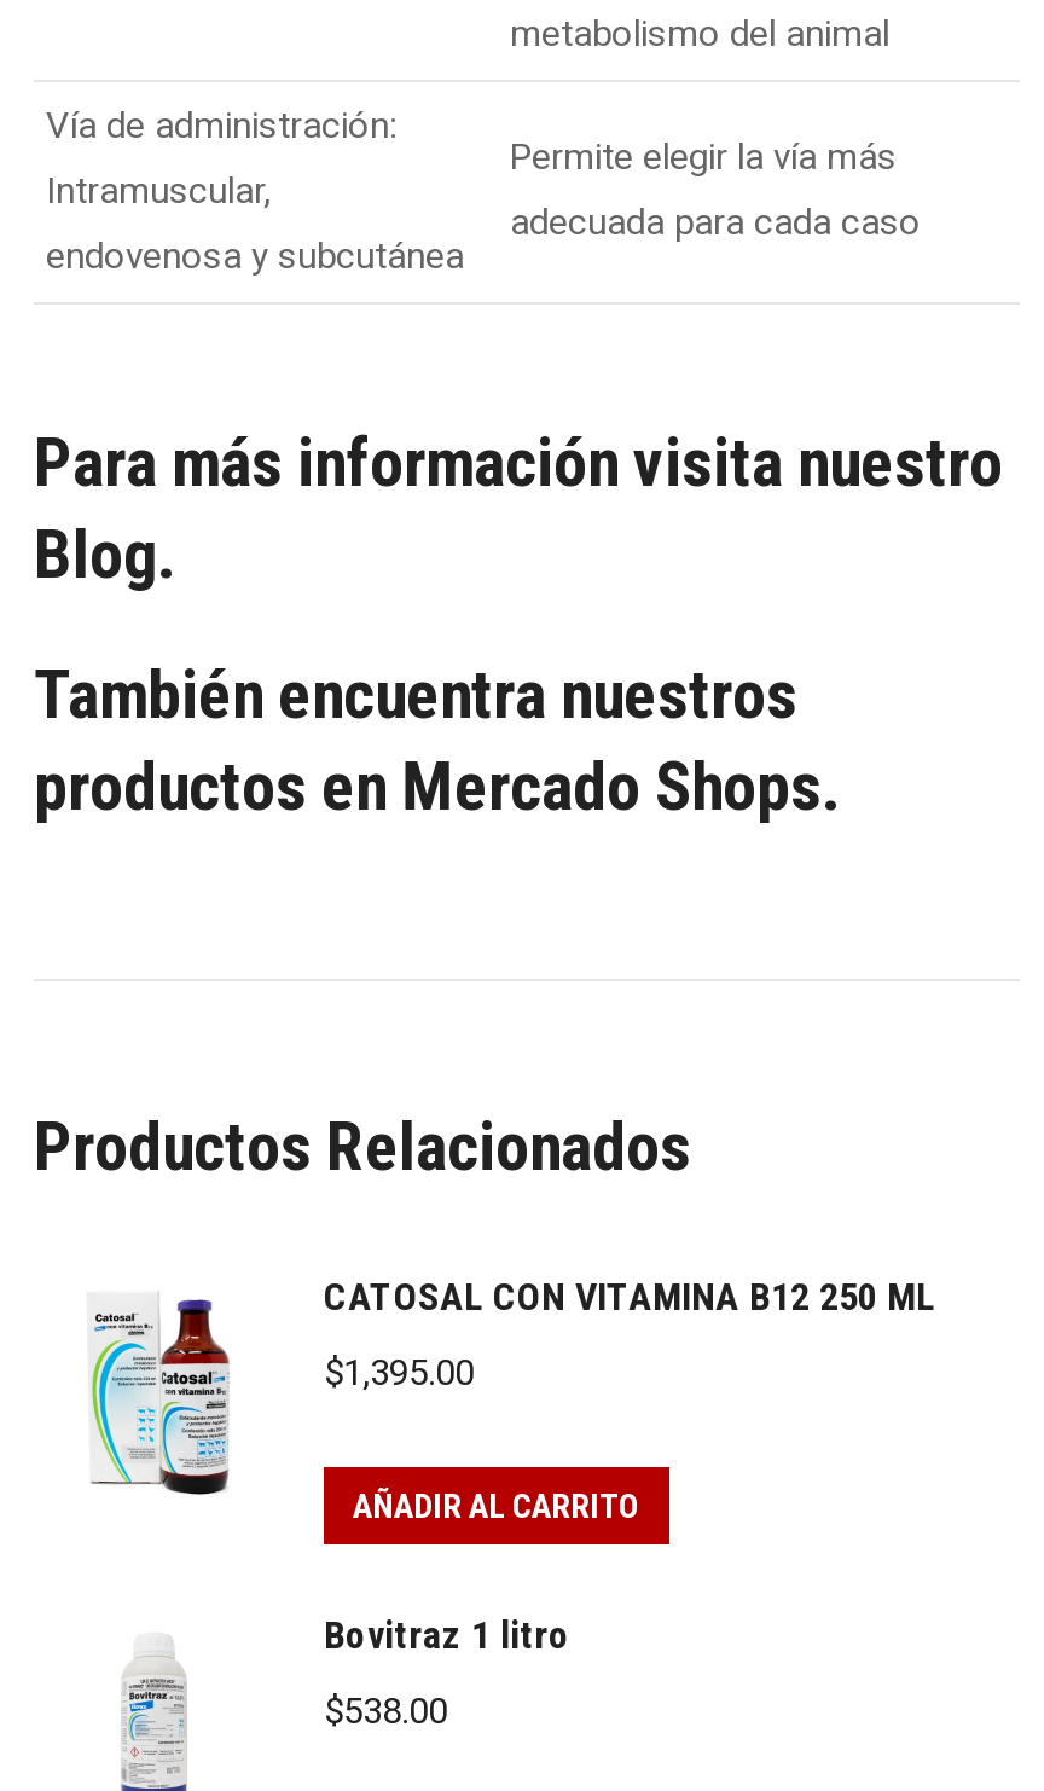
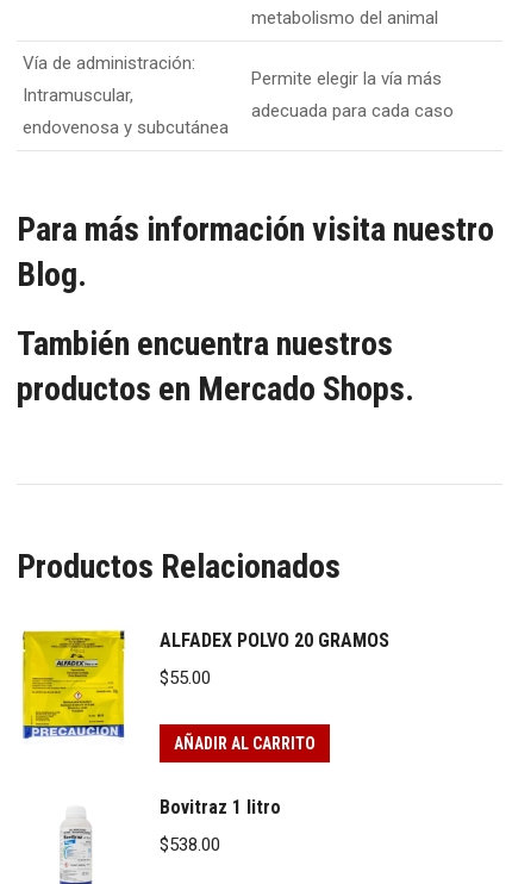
[46,1274,935,1496] [image] | CATOSAL CON VITAMINA B12 250 ML -> [21,629,389,740] [image] | ALFADEX POLVO 20 GRAMOS
[324,1351,474,1395] $1,395.00 -> [160,667,211,689] $55.00

